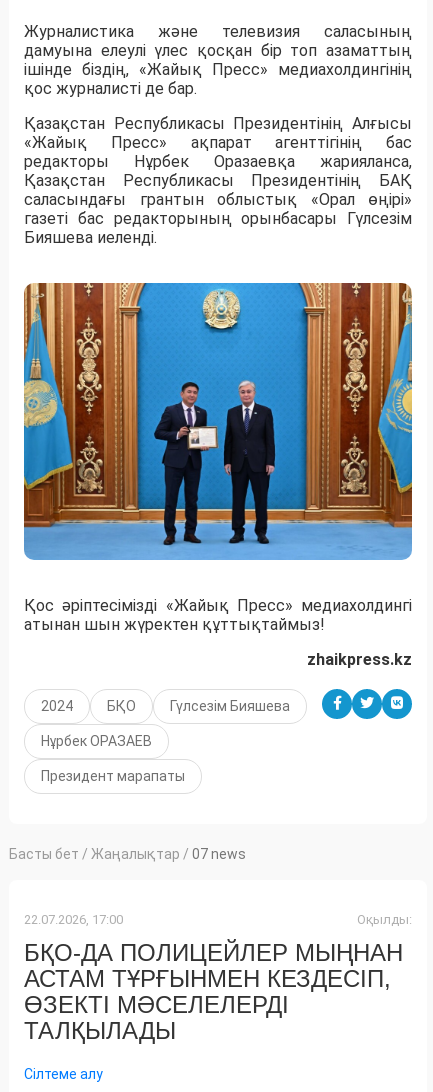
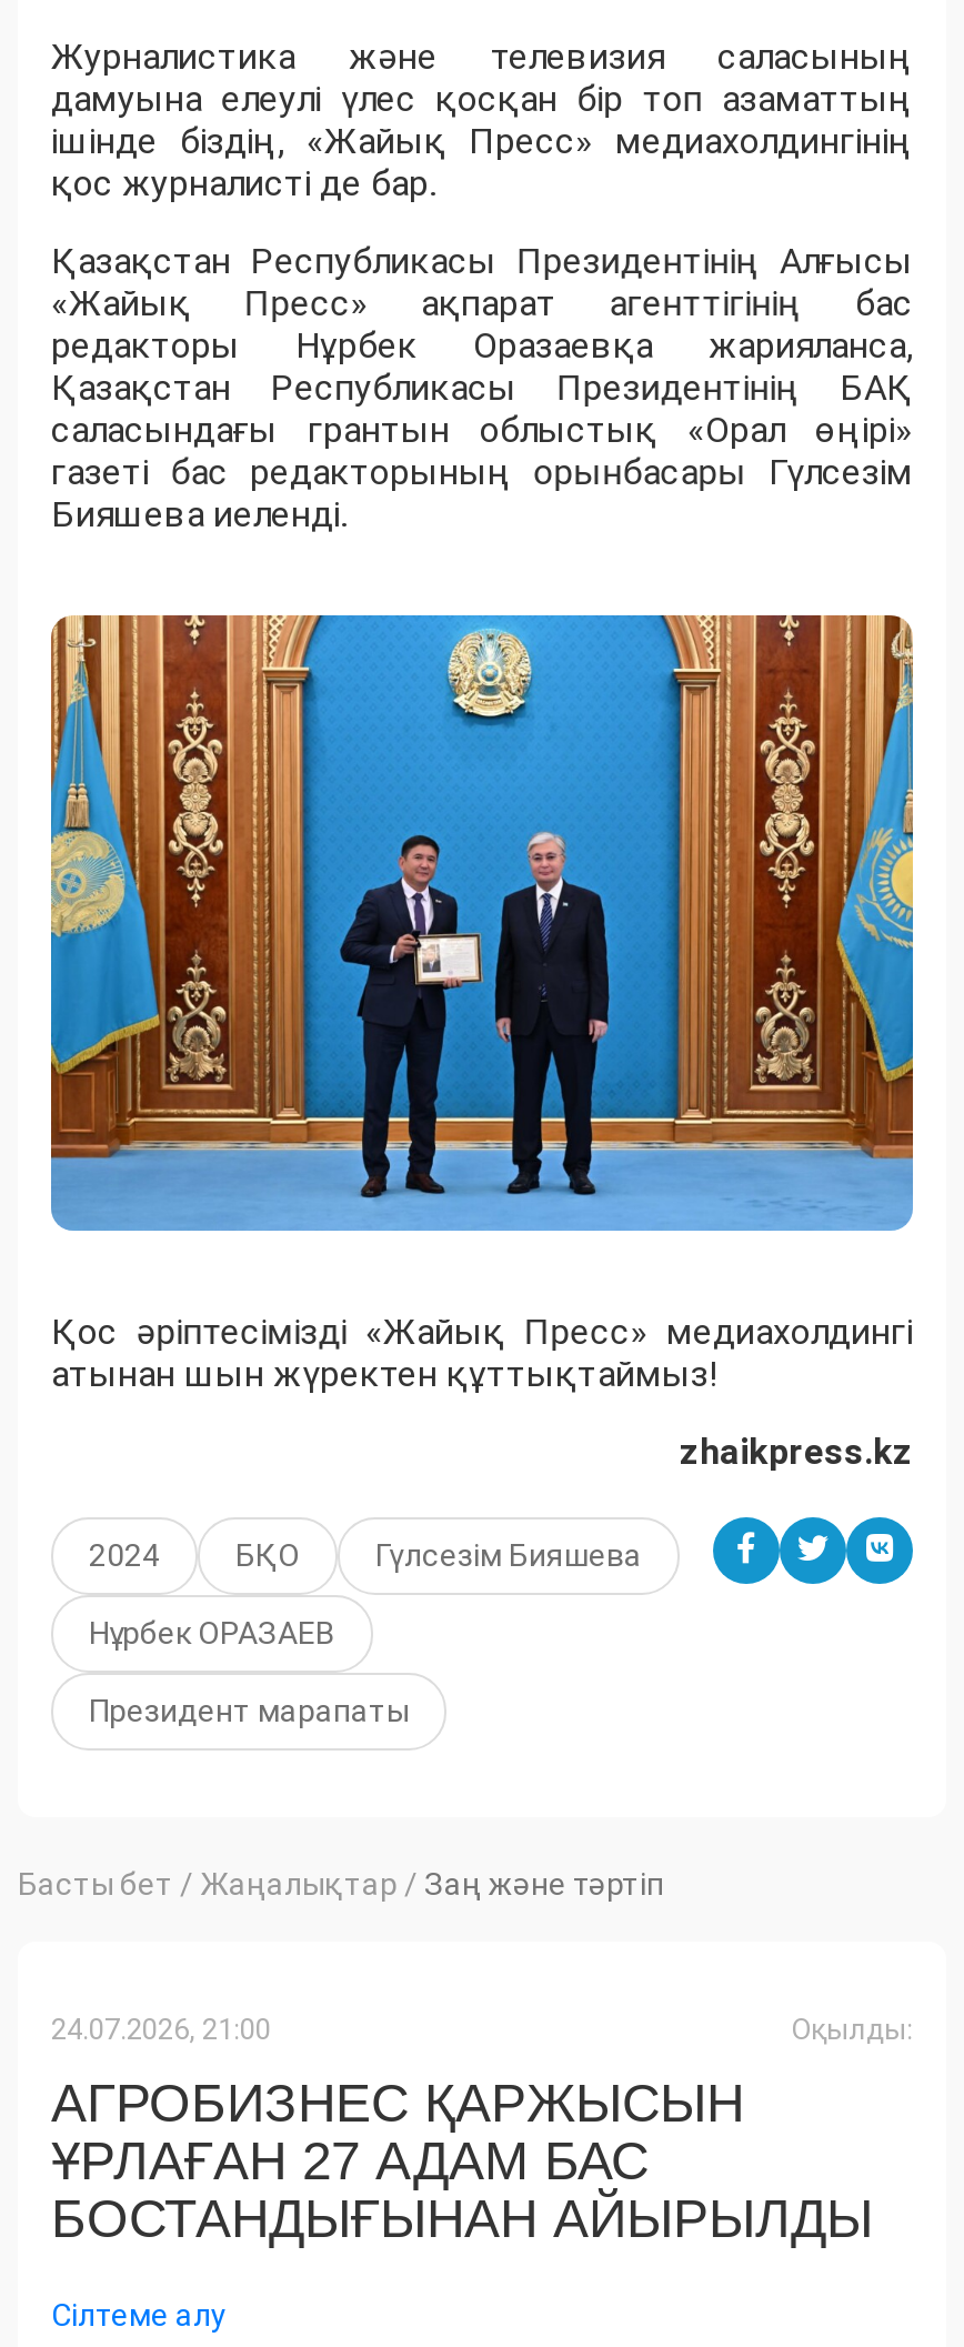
[9,846,246,862] Басты бет / Жаңалықтар / 07 news -> [18,1865,664,1901] Басты бет / Жаңалықтар / Заң және тәртіп
[24,912,123,927] 22.07.2026, 17:00 -> [51,2012,271,2045] 24.07.2026, 21:00
[24,939,403,1044] БҚО-ДА ПОЛИЦЕЙЛЕР МЫҢНАН | АСТАМ ТҰРҒЫНМЕН КЕЗДЕСІП, | ӨЗЕКТІ МӘСЕЛЕЛЕРДІ | ТАЛҚЫЛАДЫ -> [51,2072,873,2247] АГРОБИЗНЕС ҚАРЖЫСЫН | ҰРЛАҒАН 27 АДАМ БАС | БОСТАНДЫҒЫНАН АЙЫРЫЛДЫ

